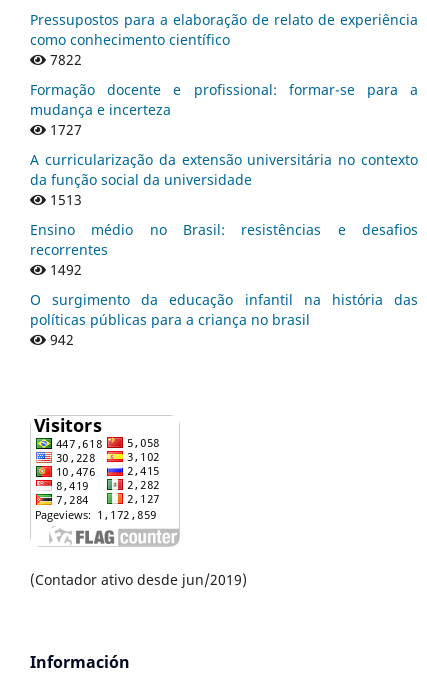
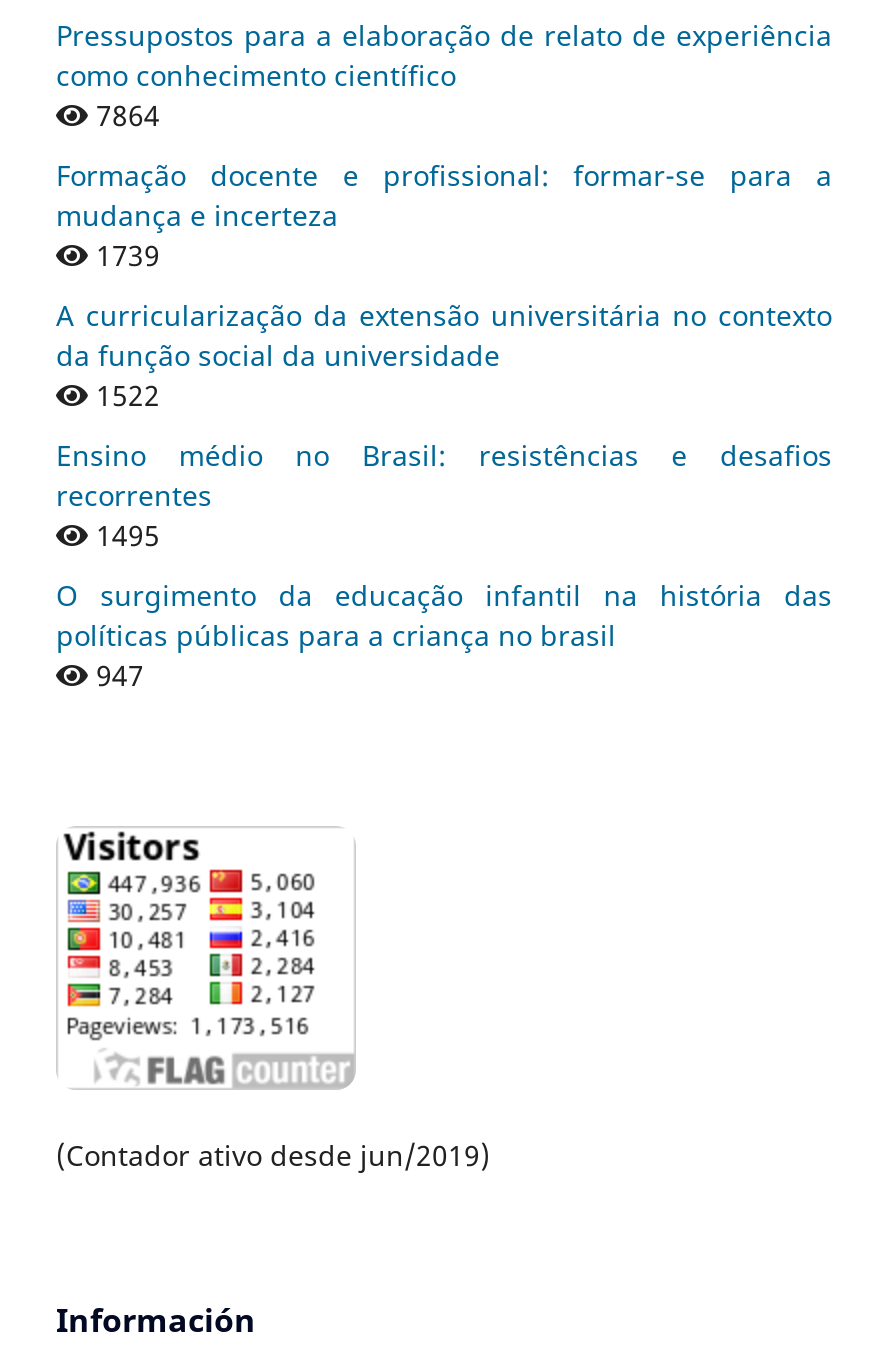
[46,50,82,69] 7822 -> [88,97,160,135] 7864
[46,120,82,139] 1727 -> [88,237,160,275] 1739
[46,190,82,209] 1513 -> [88,377,160,415] 1522
[46,260,82,279] 1492 -> [88,516,160,554] 1495
[46,330,74,349] 942 -> [88,656,144,694] 947

